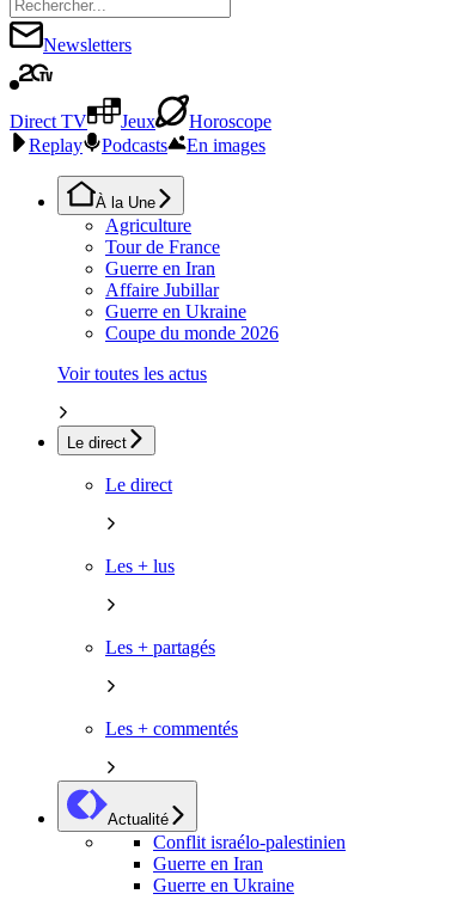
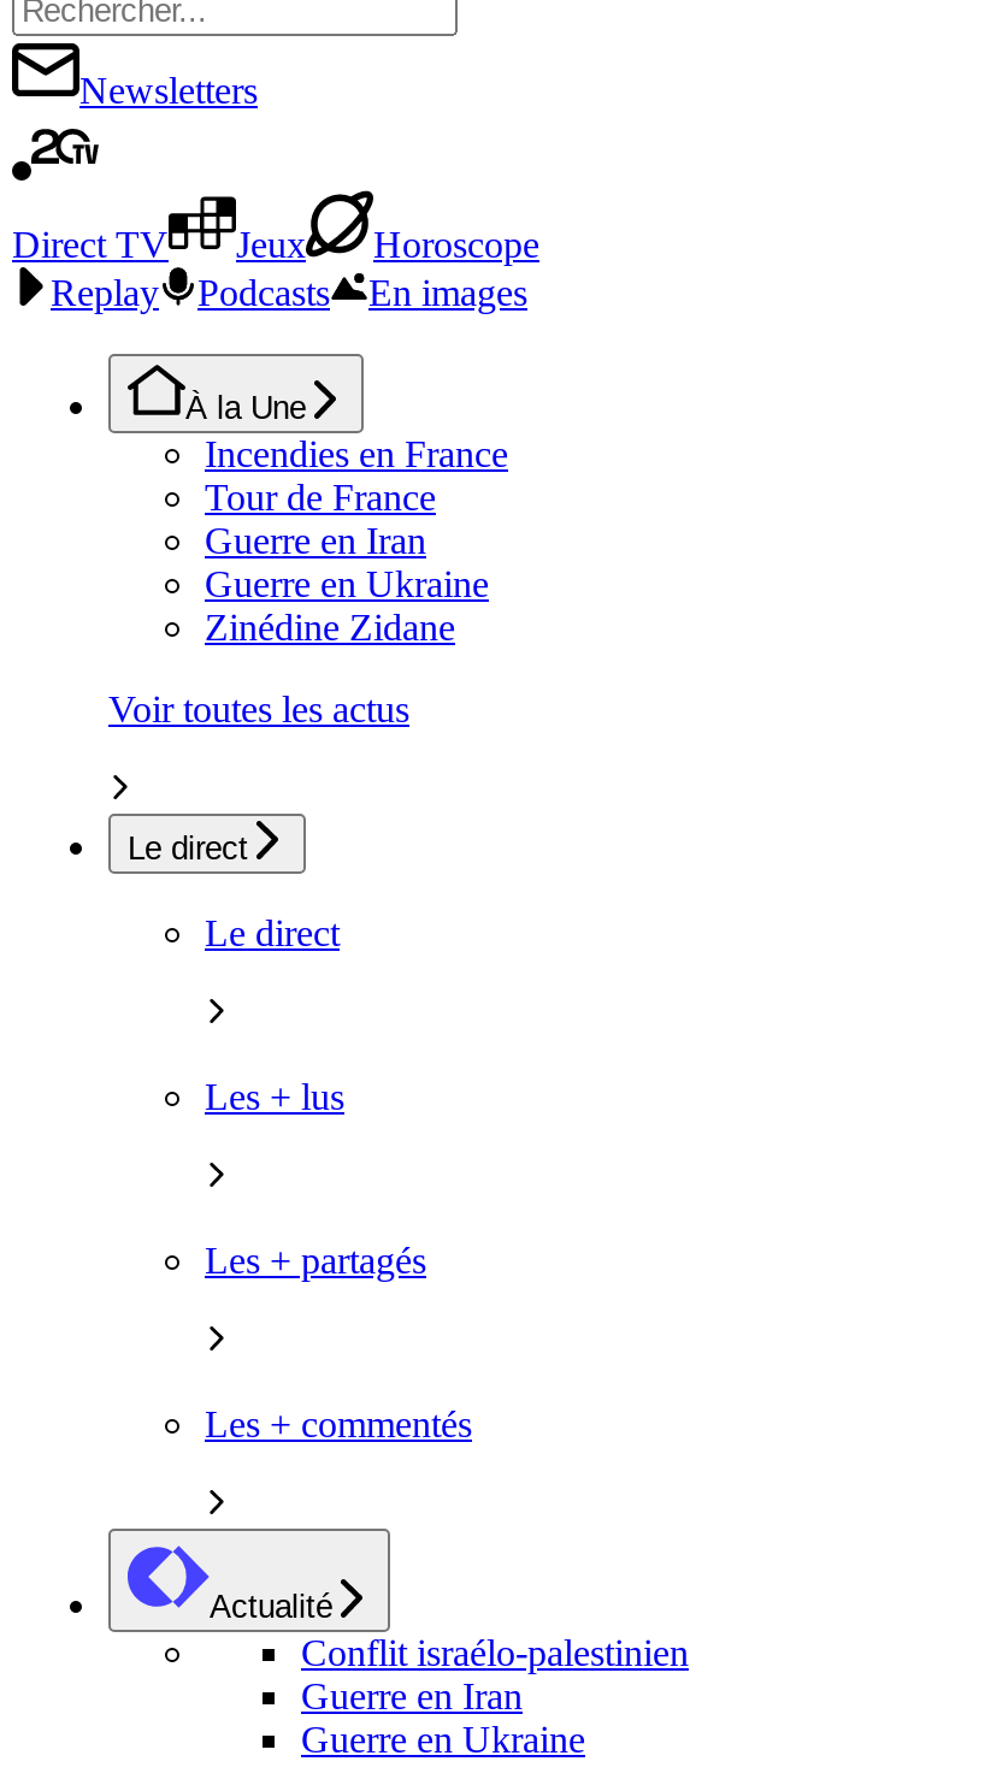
[105,215,191,235] Agriculture -> [205,433,508,474] Incendies en France
[105,280,219,300] Affaire Jubillar -> none
[105,323,279,343] Coupe du monde 2026 -> [205,607,455,648] Zinédine Zidane

